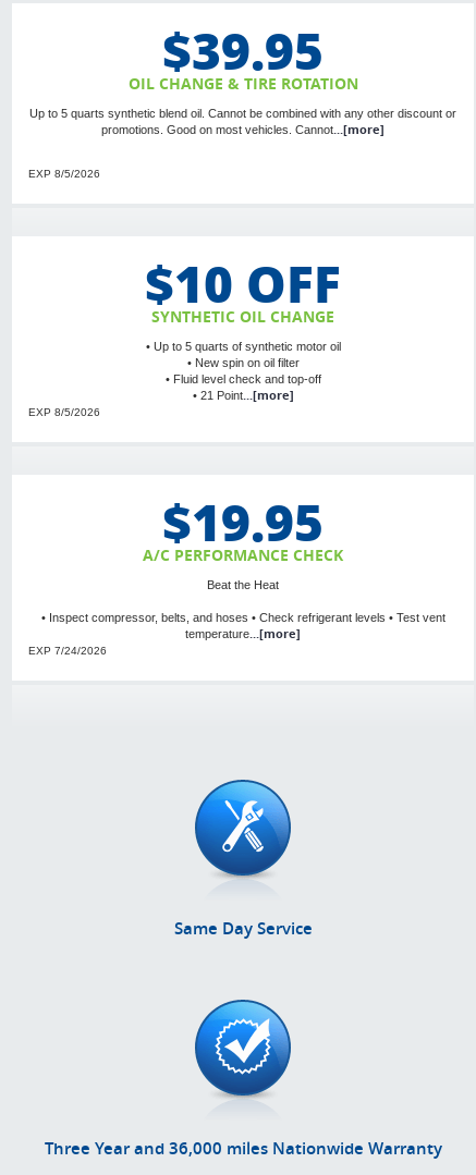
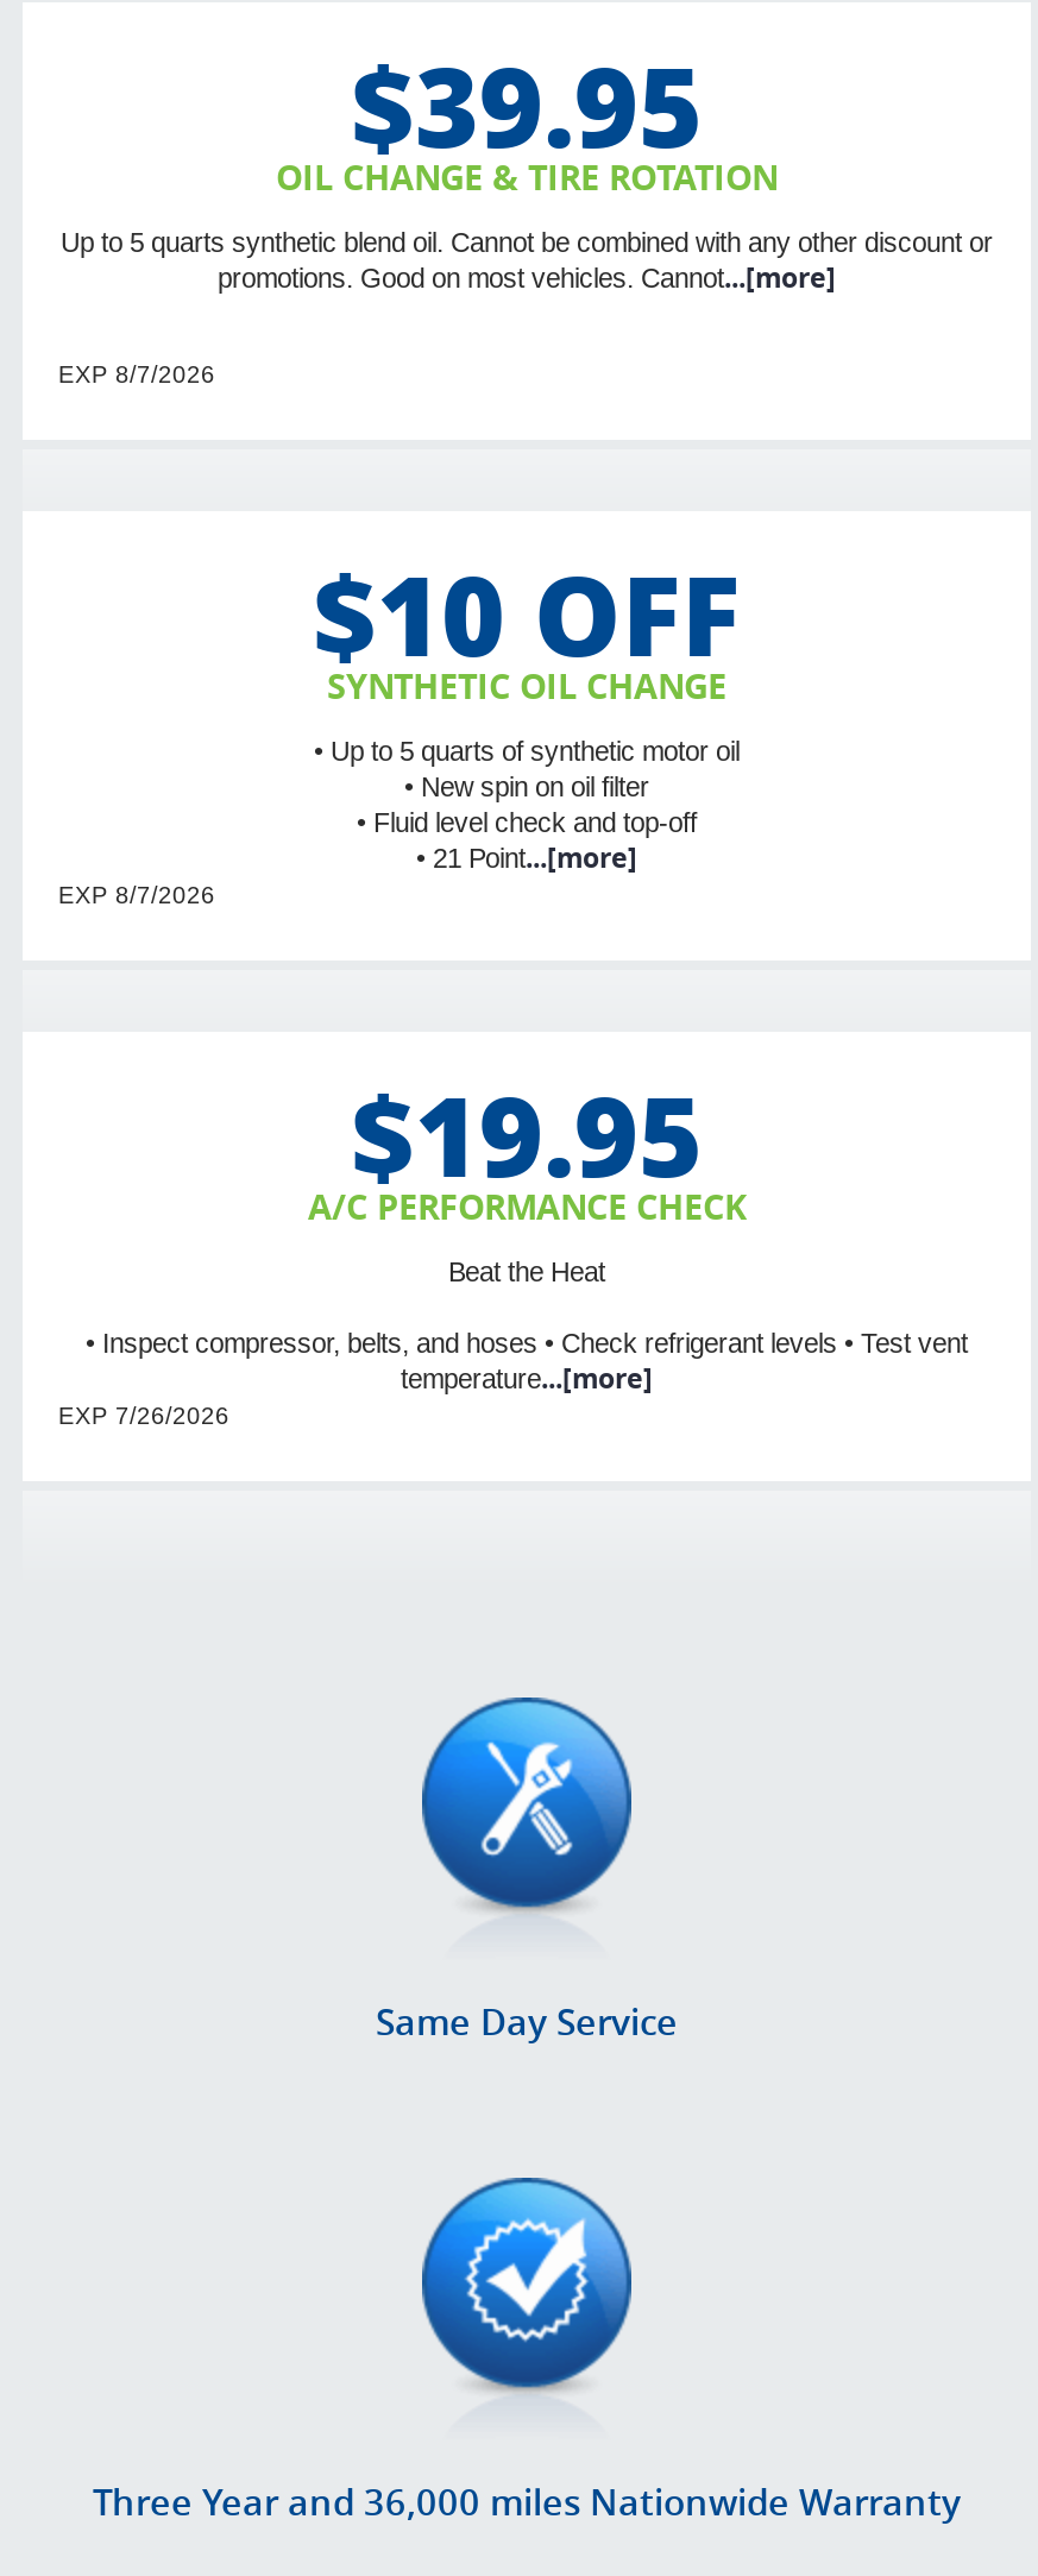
[28,168,100,180] EXP 8/5/2026 -> [58,361,215,387] EXP 8/7/2026
[28,406,100,418] EXP 8/5/2026 -> [58,882,215,908] EXP 8/7/2026
[28,645,107,657] EXP 7/24/2026 -> [58,1403,229,1429] EXP 7/26/2026

